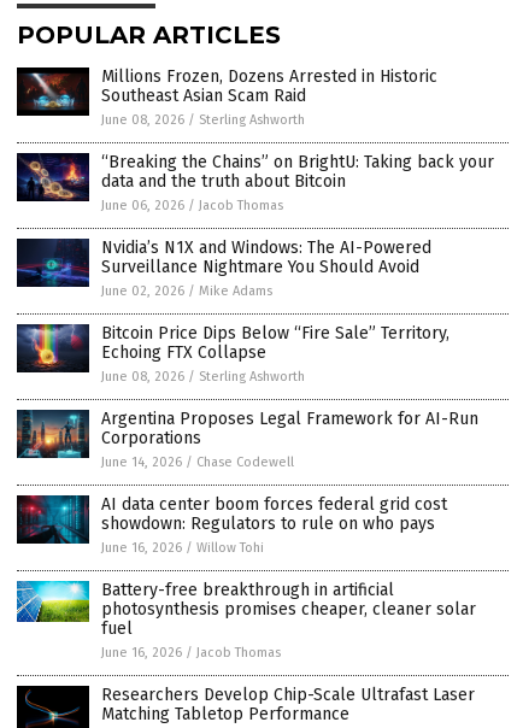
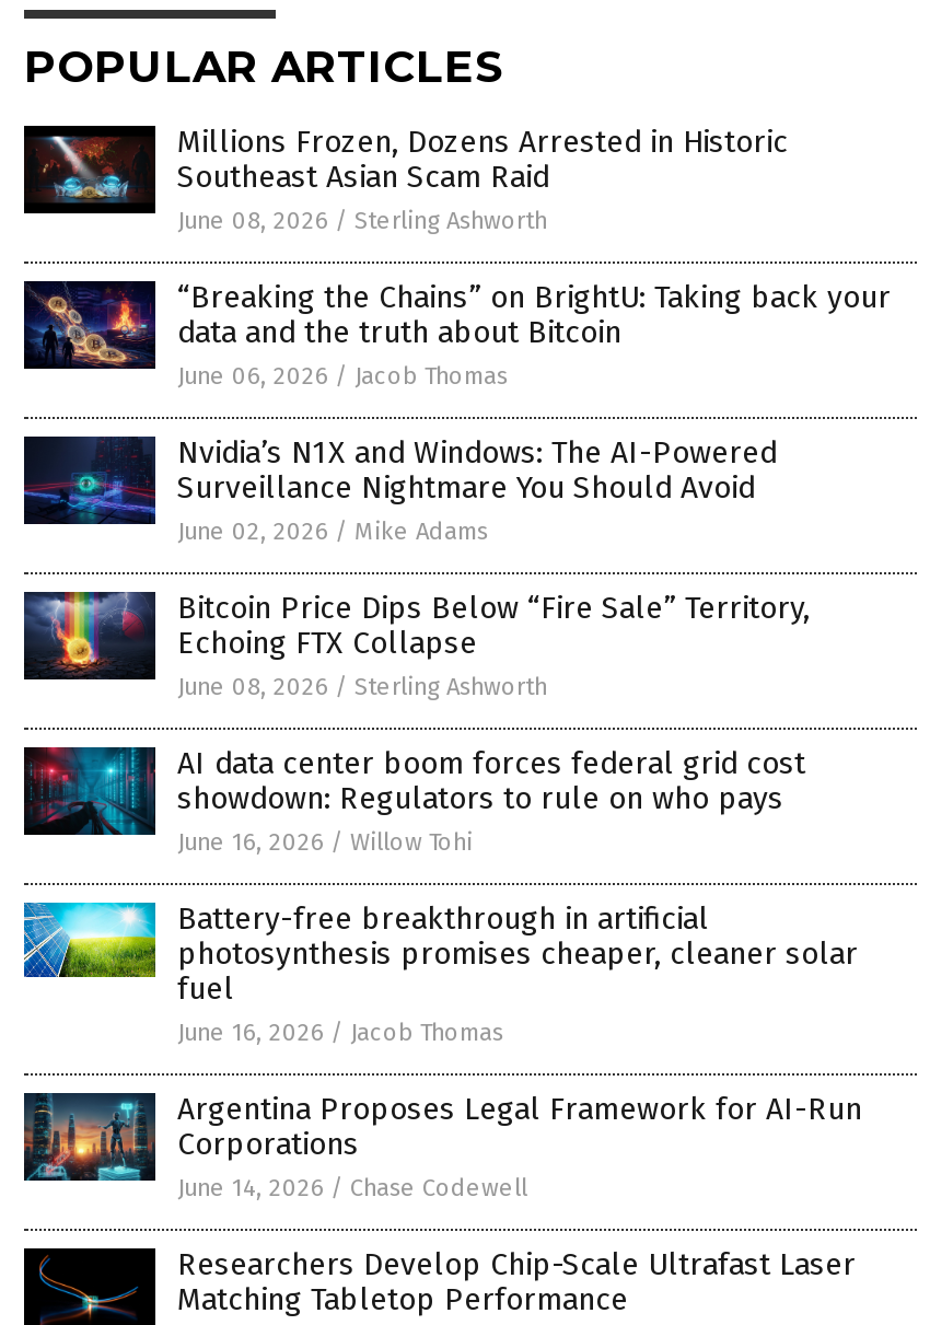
moved [17,409,478,470] -> [22,1091,862,1202]: [image] | Argentina Proposes Legal Framework for AI-Run | Corporations | June 14, 2026 / Chase Codewell
moved [16,487,476,661] -> [22,732,858,1047]: [image] | AI data center boom forces federal grid cost | showdown: Regulators to rule on who pays | June 16, 2026 / Willow Tohi | Battery-free breakthrough in artificial | photosynthesis promises cheaper, cleaner solar | fuel | June 16, 2026 / Jacob Thomas

